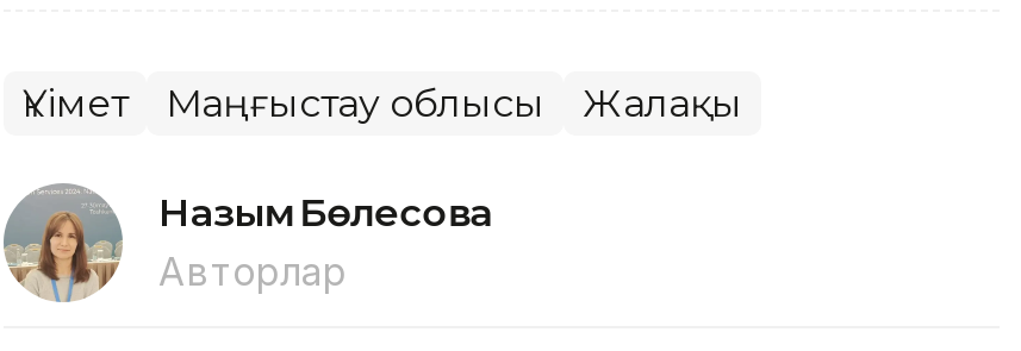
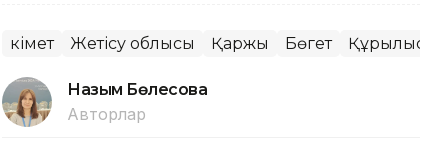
[166,80,742,125] Маңғыстау облысы | Жалақы -> [70,34,425,53] Жетісу облысы | Қаржы | Бөгет | Құрылыс

